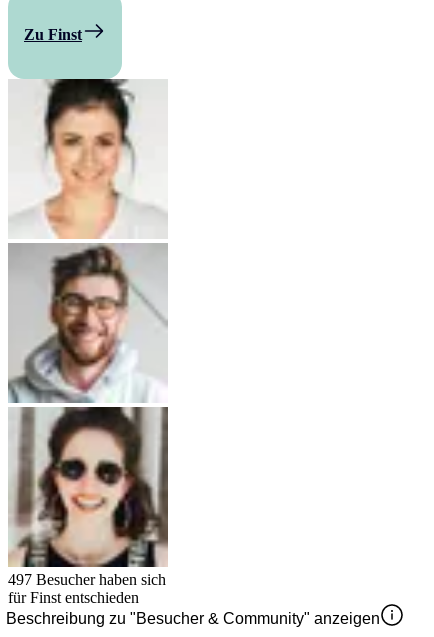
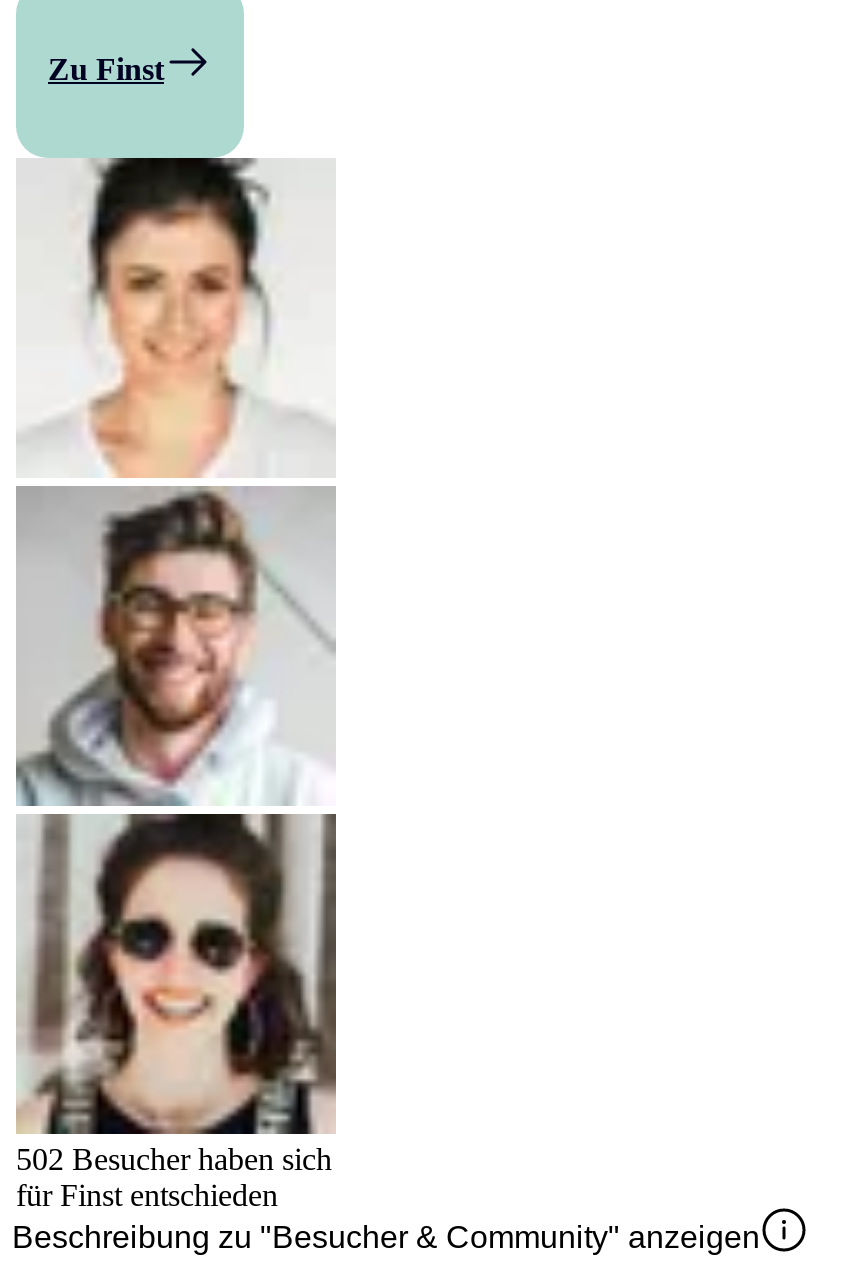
[8,571,166,588] 497 Besucher haben sich -> [16,1142,332,1176] 502 Besucher haben sich

